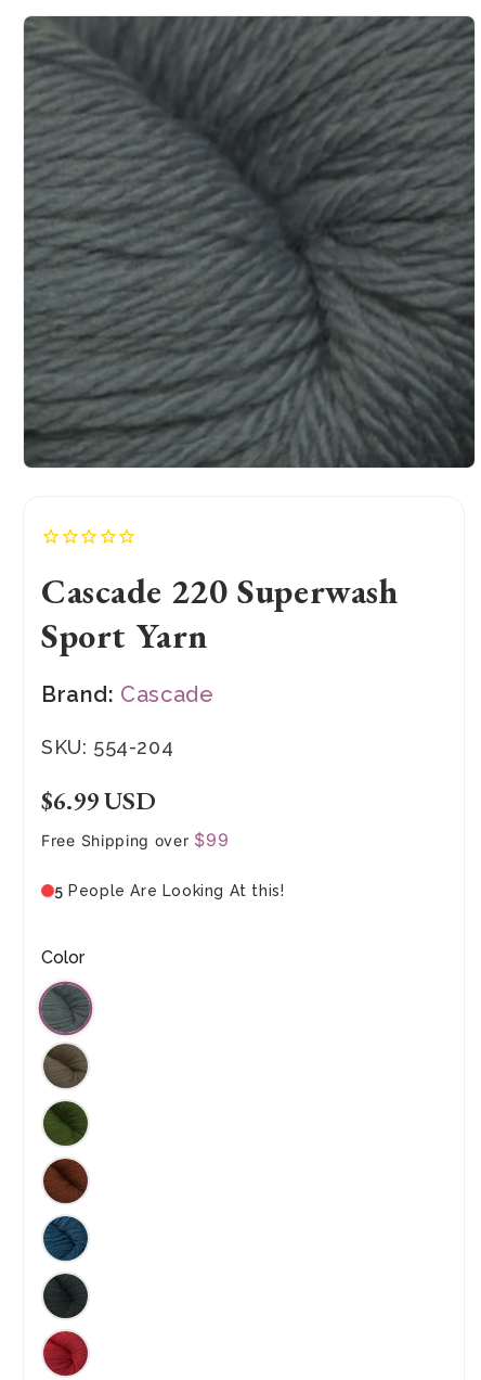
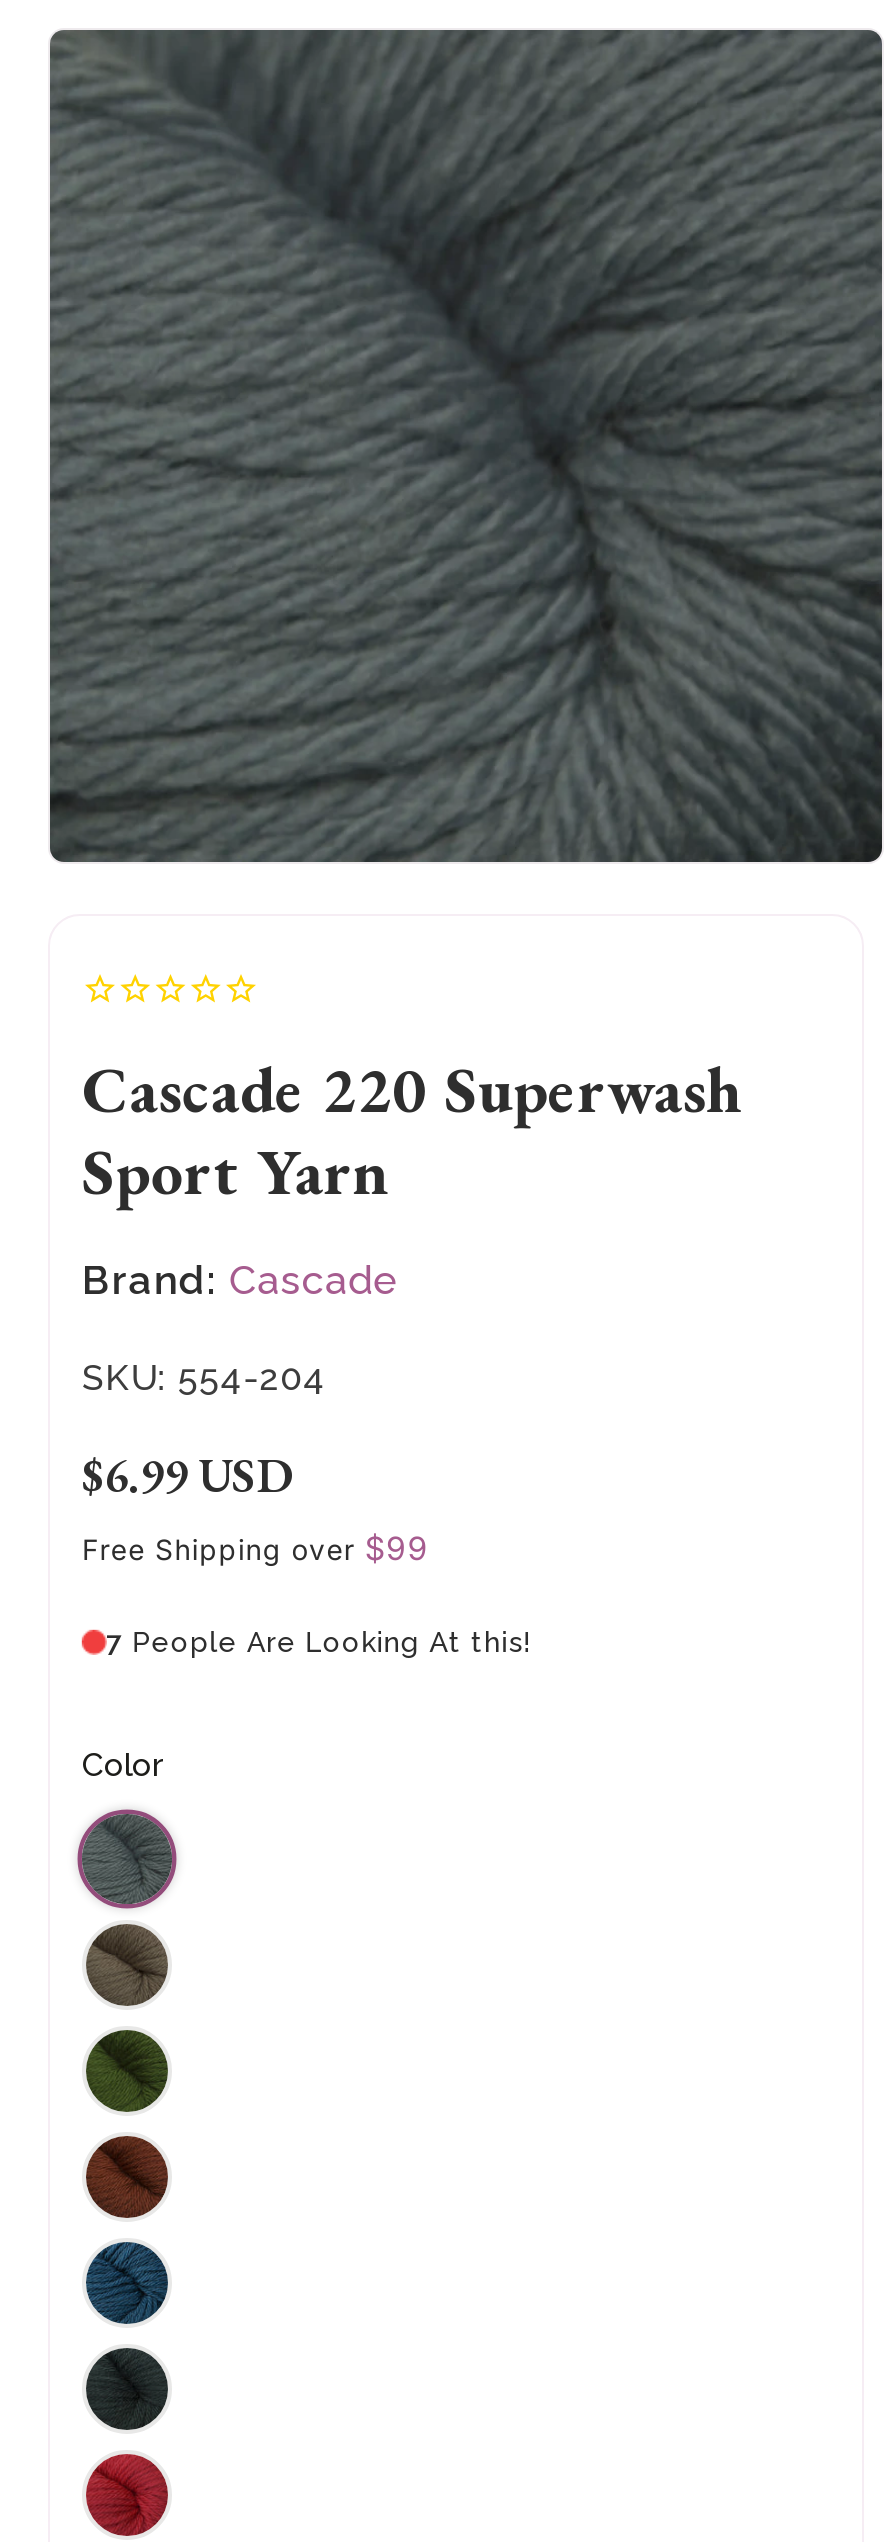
[54,882,284,899] 5 People Are Looking At this! -> [106,1626,531,1658] 7 People Are Looking At this!

